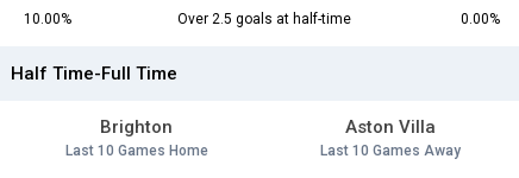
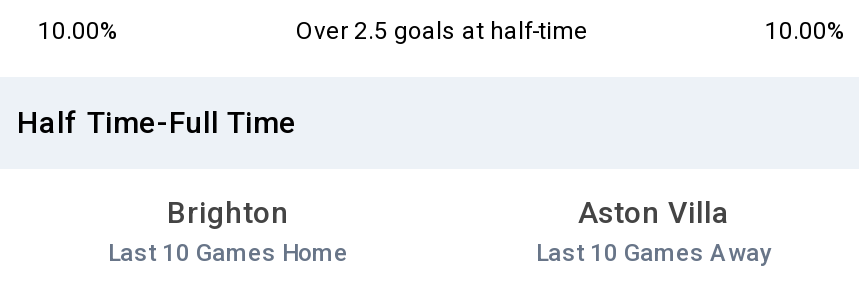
[460,11,499,28] 0.00% -> [765,17,845,45] 10.00%

